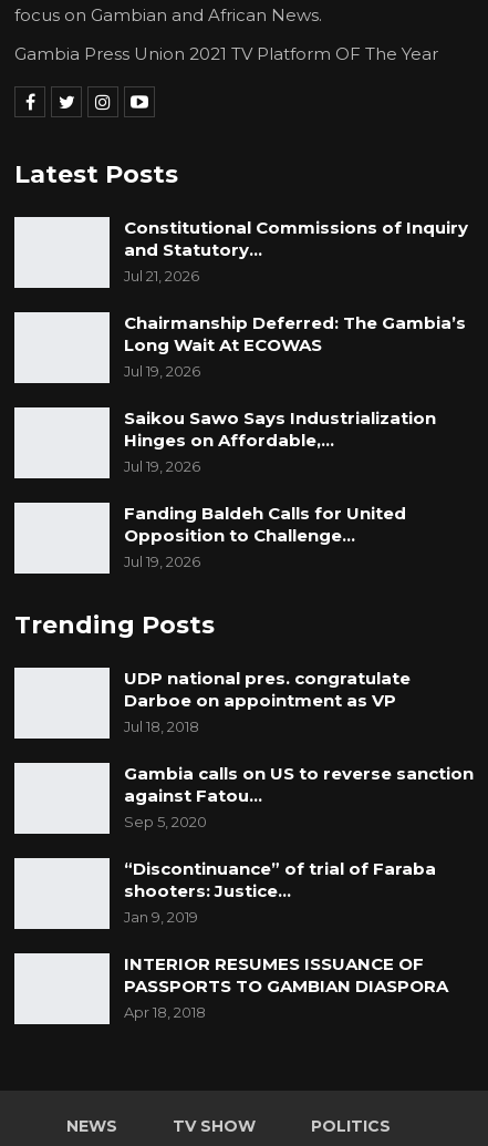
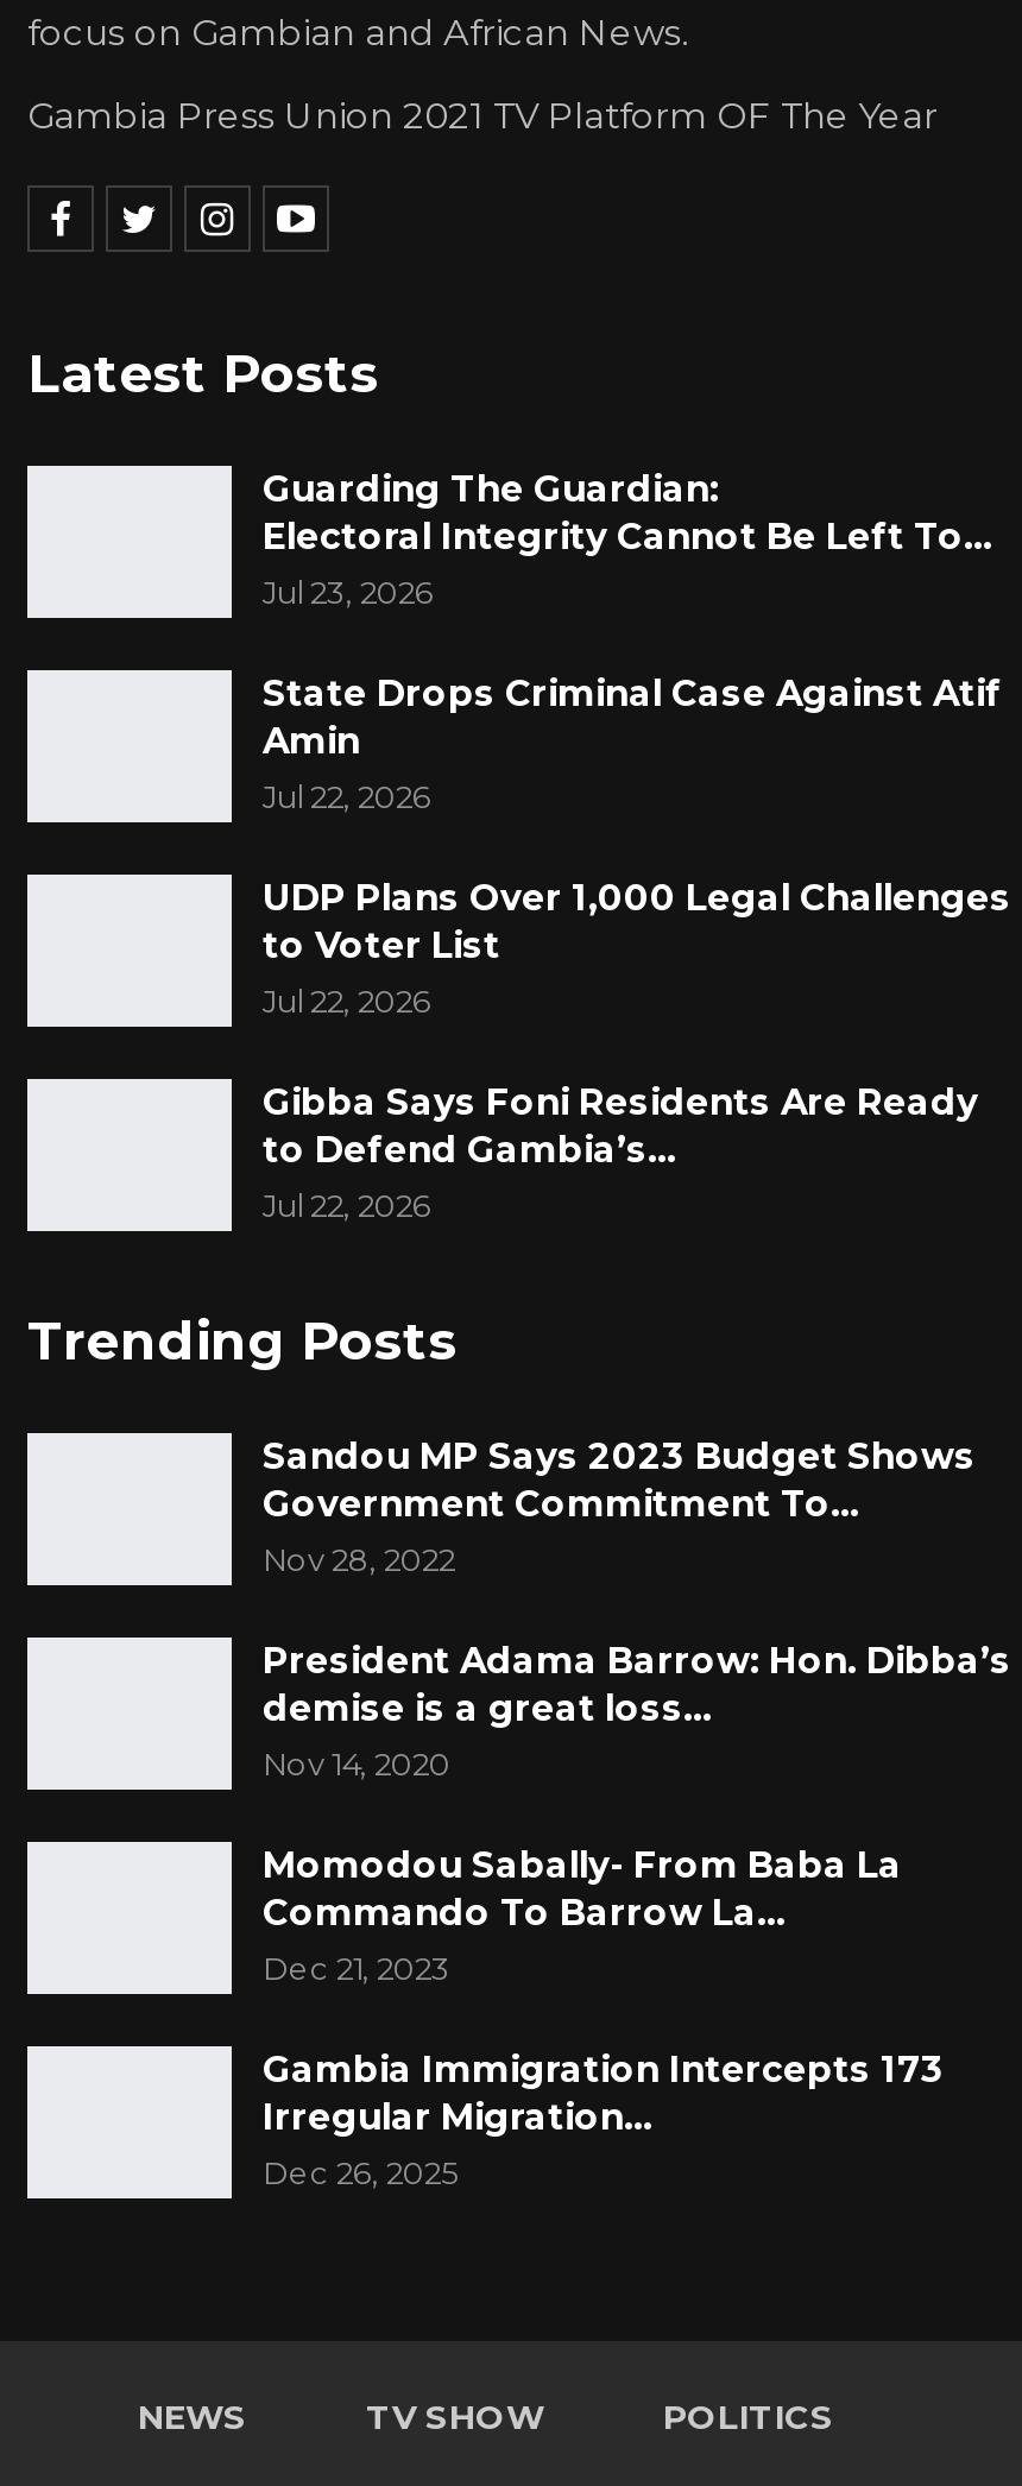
[124,217,468,285] Constitutional Commissions of Inquiry | and Statutory… | Jul 21, 2026 -> [263,467,992,612] Guarding The Guardian: | Electoral Integrity Cannot Be Left To… | Jul 23, 2026
[124,313,466,380] Chairmanship Deferred: The Gambia’s | Long Wait At ECOWAS | Jul 19, 2026 -> [263,671,1002,816] State Drops Criminal Case Against Atif | Amin | Jul 22, 2026
[124,408,436,475] Saikou Sawo Says Industrialization | Hinges on Affordable,… | Jul 19, 2026 -> [263,876,1011,1021] UDP Plans Over 1,000 Legal Challenges | to Voter List | Jul 22, 2026
[124,503,406,571] Fanding Baldeh Calls for United | Opposition to Challenge… | Jul 19, 2026 -> [263,1080,978,1225] Gibba Says Foni Residents Are Ready | to Defend Gambia’s… | Jul 22, 2026
[124,668,411,736] UDP national pres. congratulate | Darboe on appointment as VP | Jul 18, 2018 -> [263,1434,976,1579] Sandou MP Says 2023 Budget Shows | Government Commitment To… | Nov 28, 2022
[124,763,474,831] Gambia calls on US to reverse sanction | against Fatou… | Sep 5, 2020 -> [263,1638,1011,1783] President Adama Barrow: Hon. Dibba’s | demise is a great loss… | Nov 14, 2020
[124,859,436,926] “Discontinuance” of trial of Faraba | shooters: Justice… | Jan 9, 2019 -> [263,1843,902,1988] Momodou Sabally- From Baba La | Commando To Barrow La… | Dec 21, 2023
[124,954,448,1021] INTERIOR RESUMES ISSUANCE OF | PASSPORTS TO GAMBIAN DIASPORA | Apr 18, 2018 -> [263,2047,945,2192] Gambia Immigration Intercepts 173 | Irregular Migration… | Dec 26, 2025

